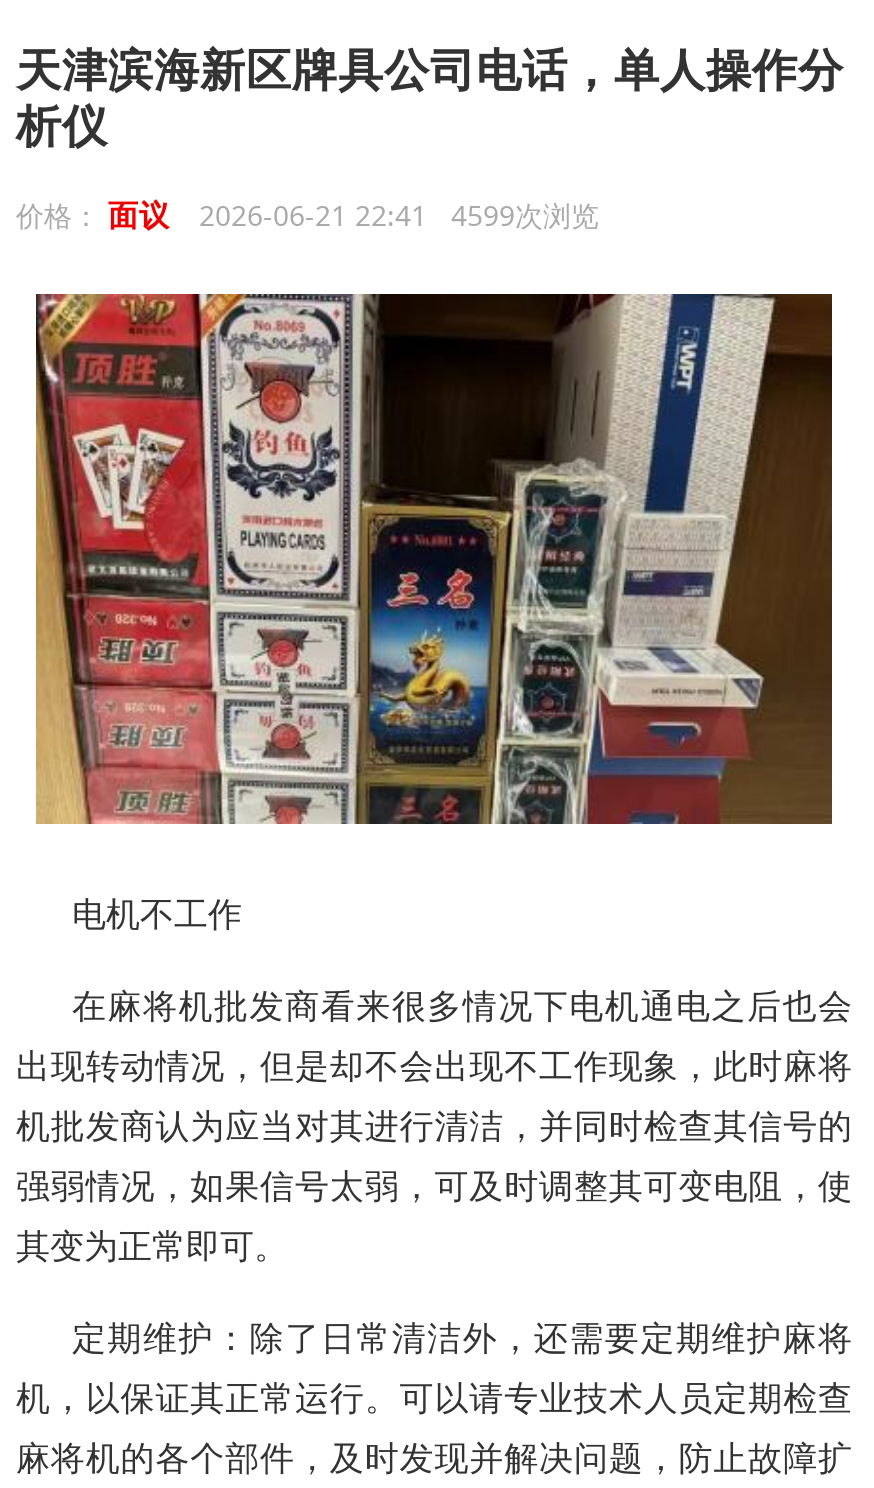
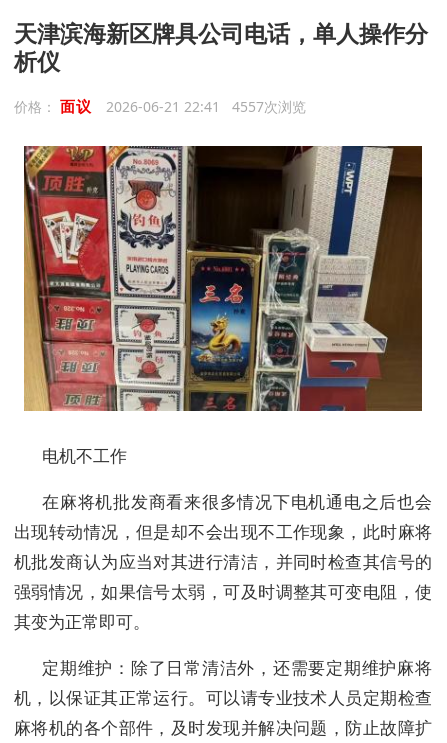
[16,194,599,234] 价格：面议 2026-06-21 22:41 4599次浏览 -> [14,96,305,116] 价格：面议 2026-06-21 22:41 4557次浏览

